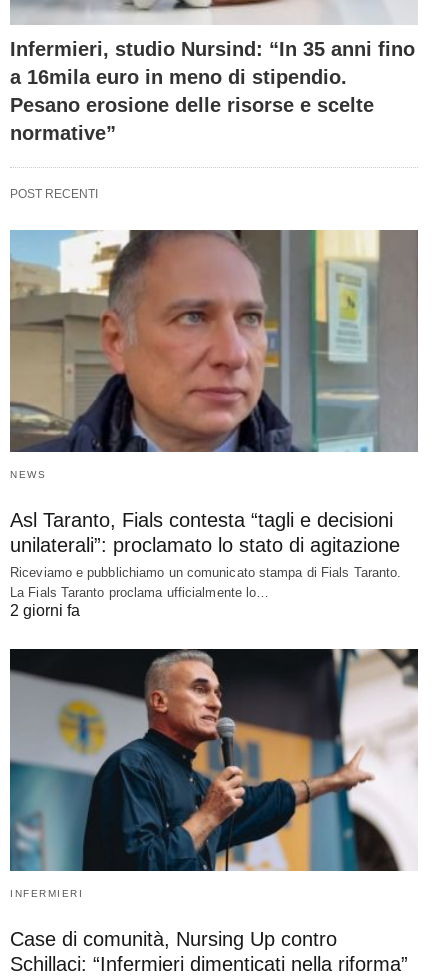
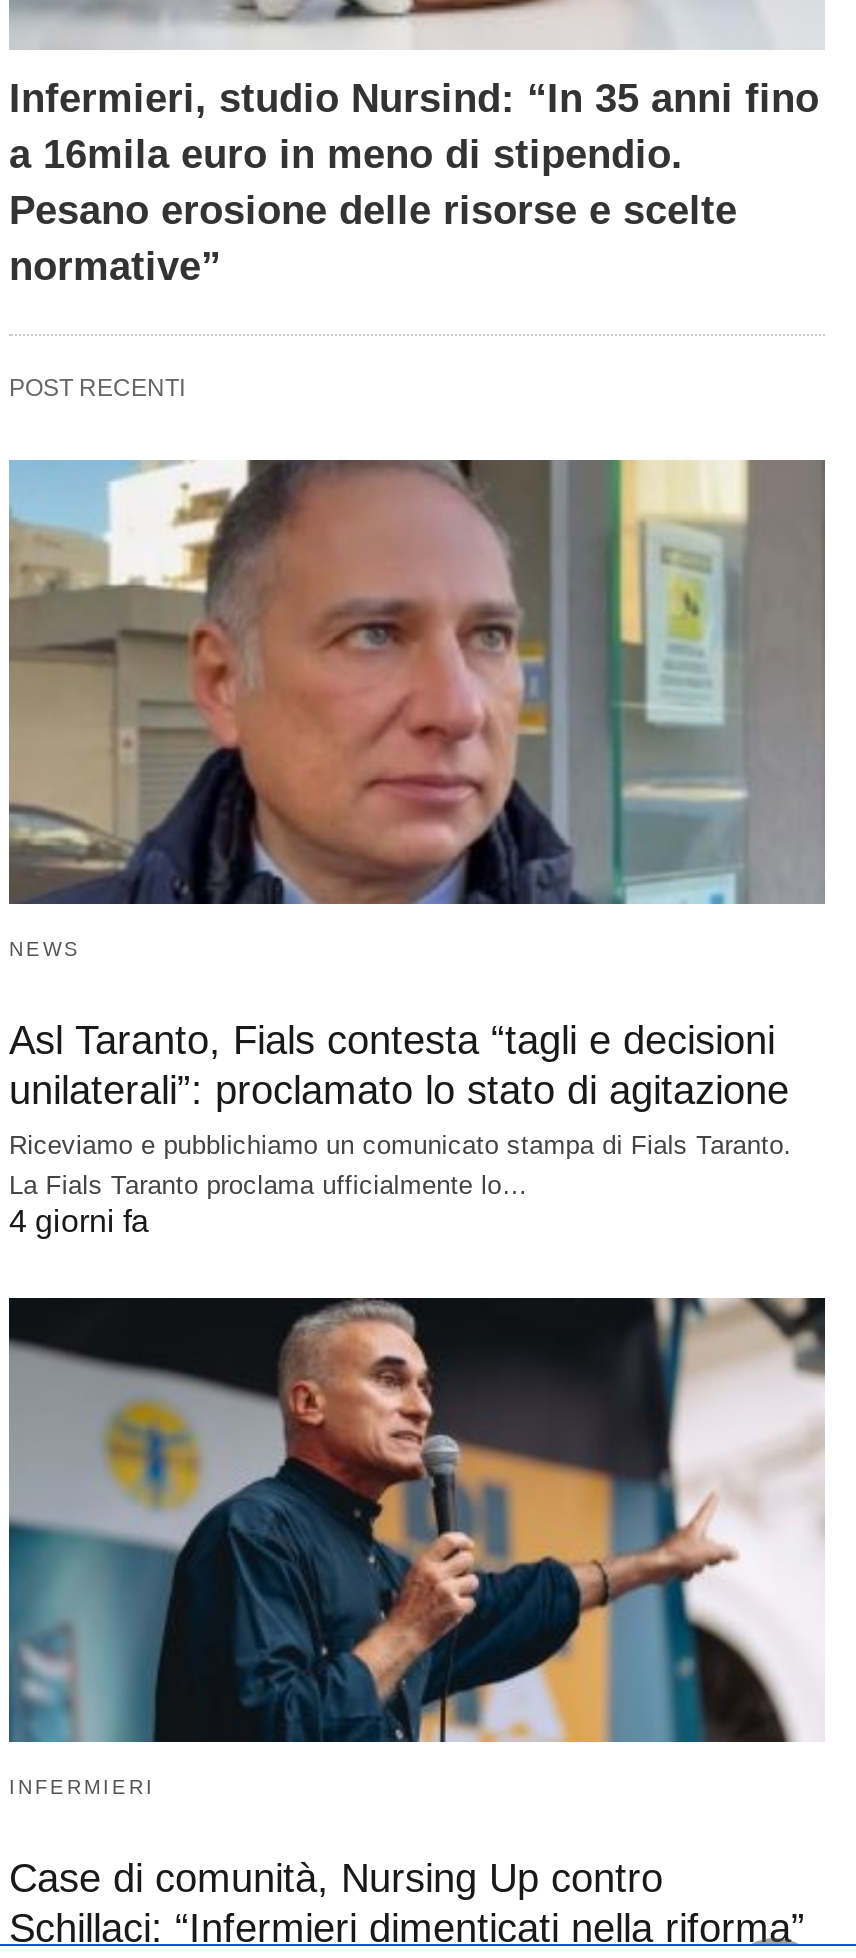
[10,602,80,619] 2 giorni fa -> [9,1204,149,1238] 4 giorni fa

